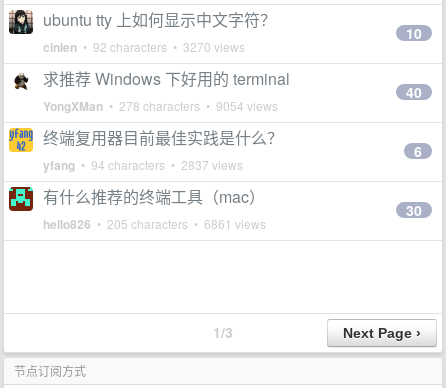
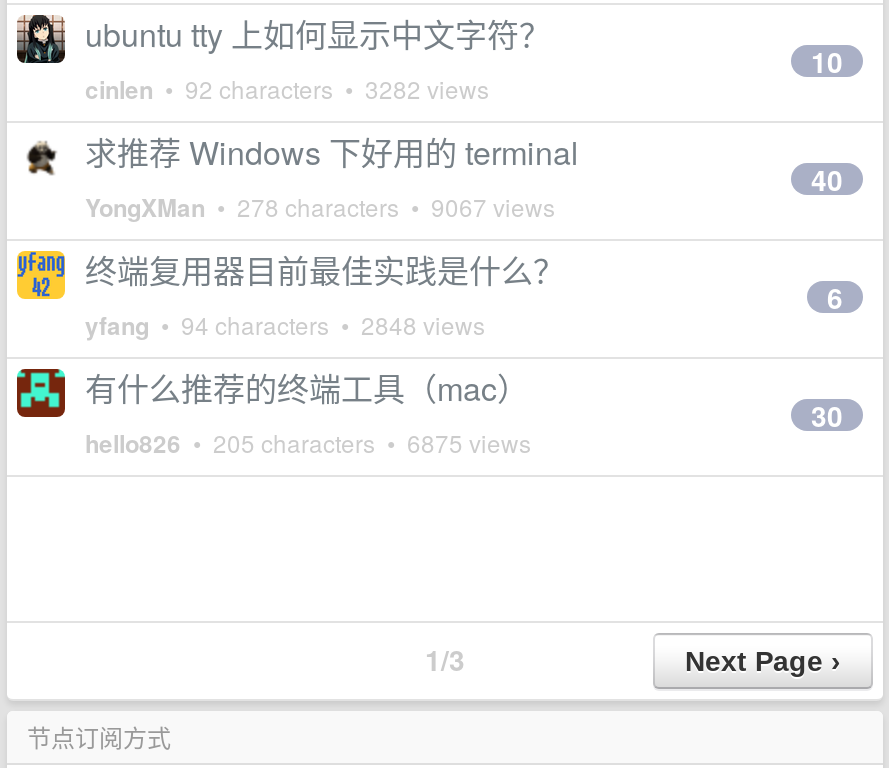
[43,38,245,56] cinlen • 92 characters • 3270 views -> [85,71,489,107] cinlen • 92 characters • 3282 views
[43,97,278,115] YongXMan • 278 characters • 9054 views -> [85,189,555,225] YongXMan • 278 characters • 9067 views
[43,156,243,174] yfang • 94 characters • 2837 views -> [85,307,485,343] yfang • 94 characters • 2848 views
[43,215,266,233] hello826 • 205 characters • 6861 views -> [85,425,531,461] hello826 • 205 characters • 6875 views

